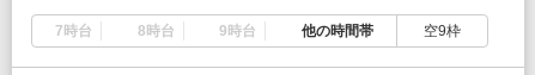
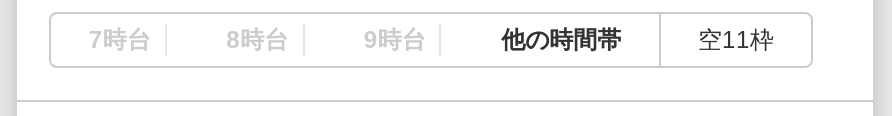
[424,22,461,39] 空9枠 -> [698,27,774,55] 空11枠

